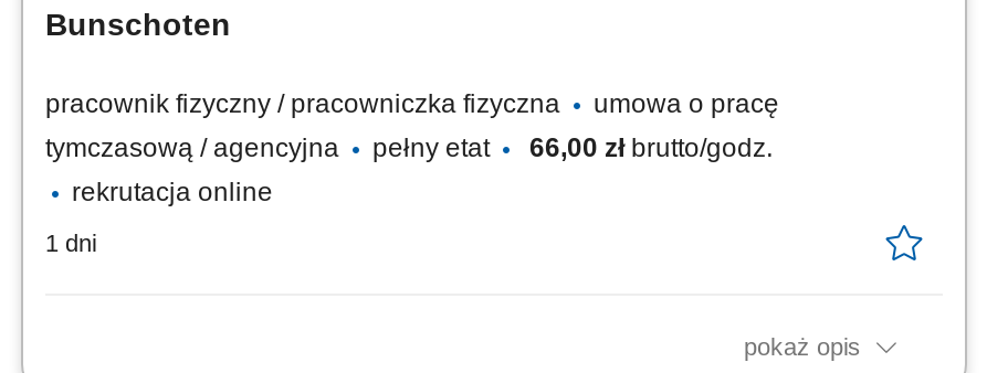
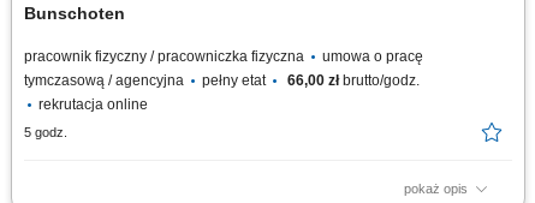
[45,230,96,256] 1 dni -> [24,125,67,139] 5 godz.

